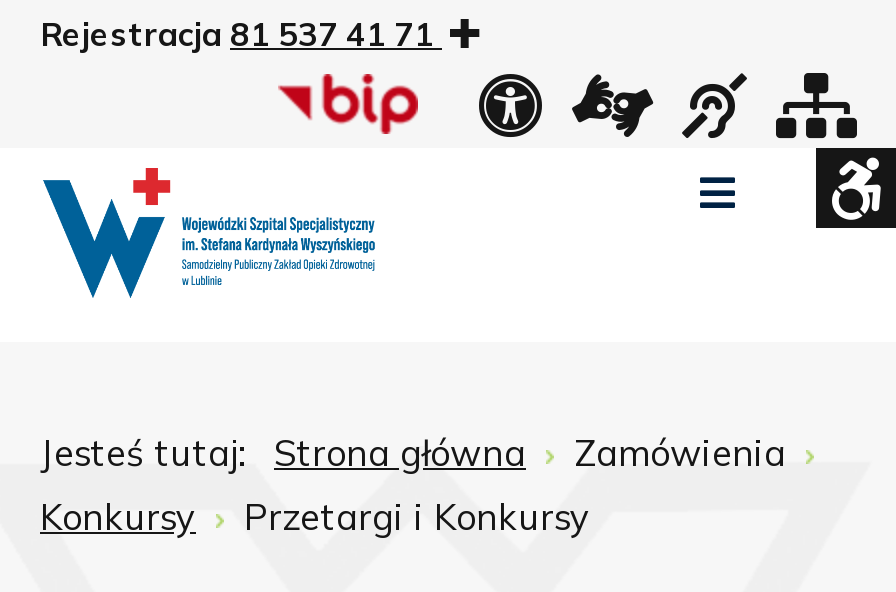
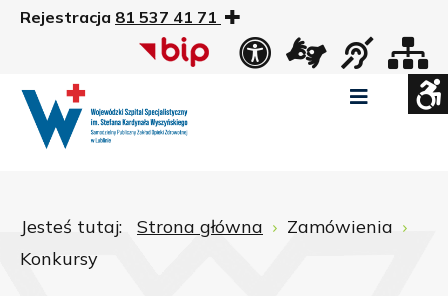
[244,493,590,539] Przetargi i Konkursy -> none

